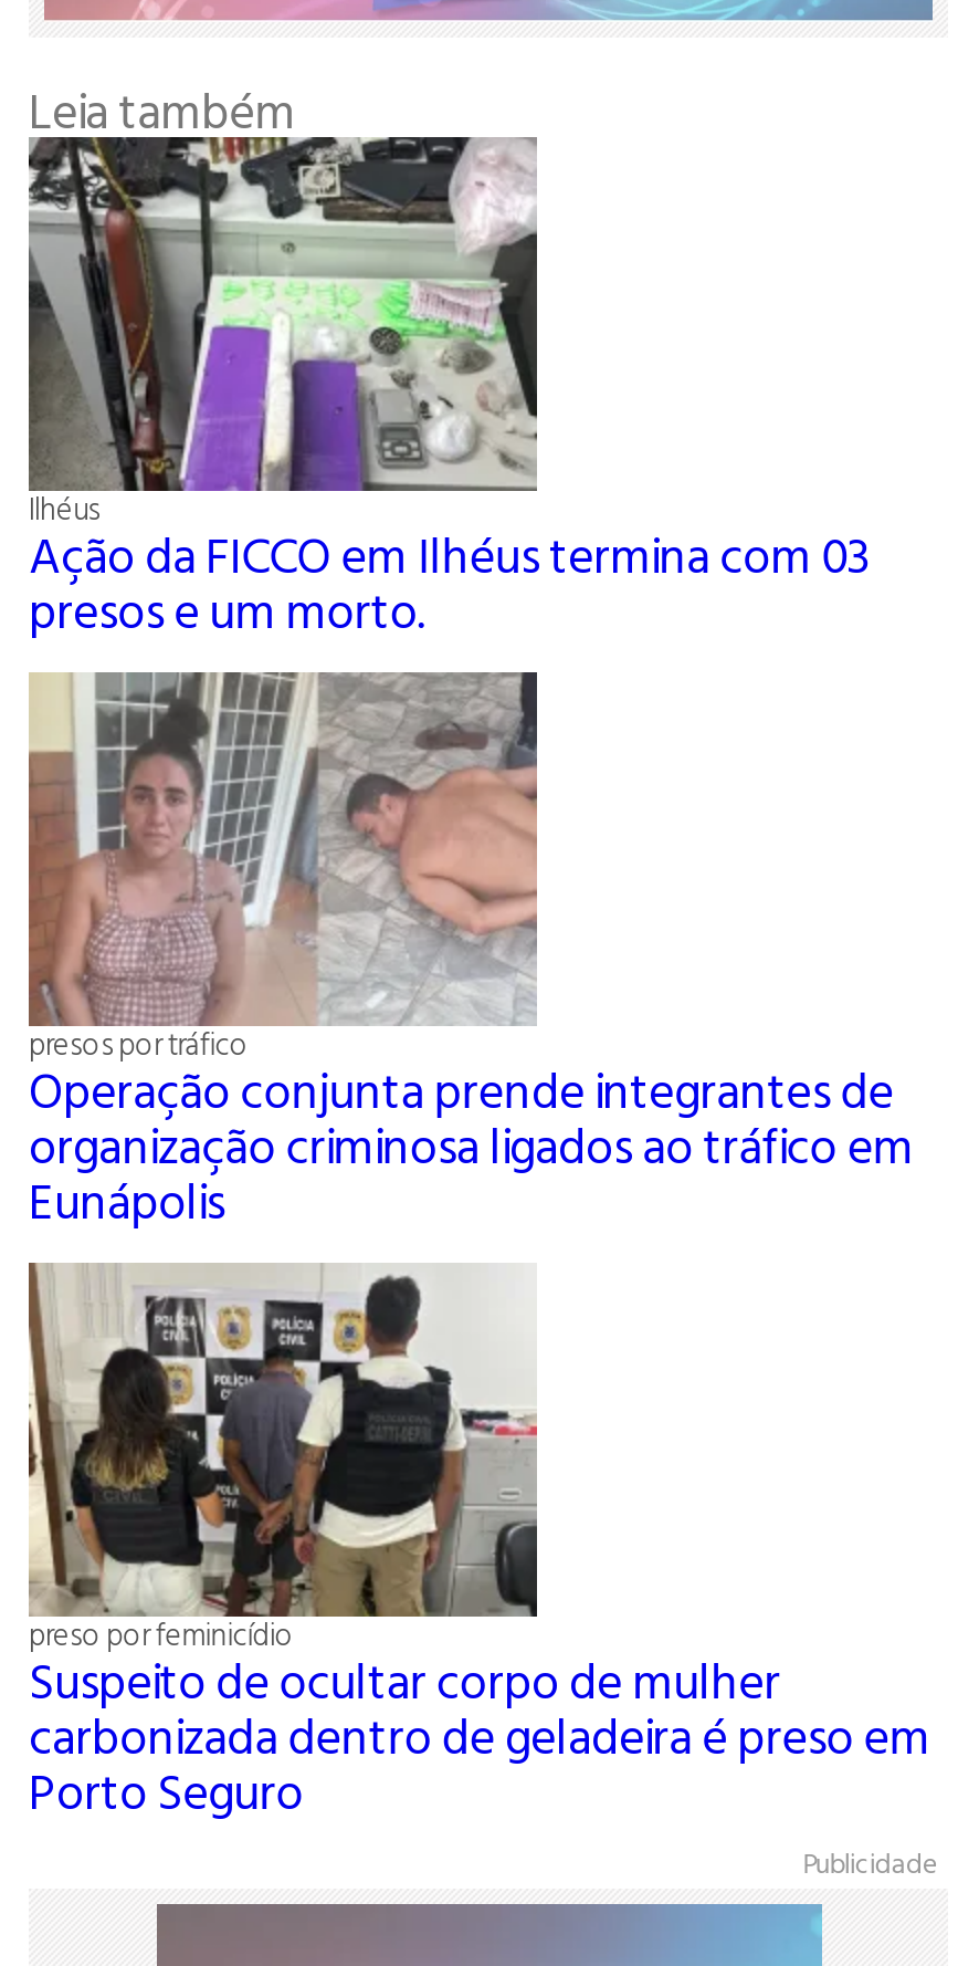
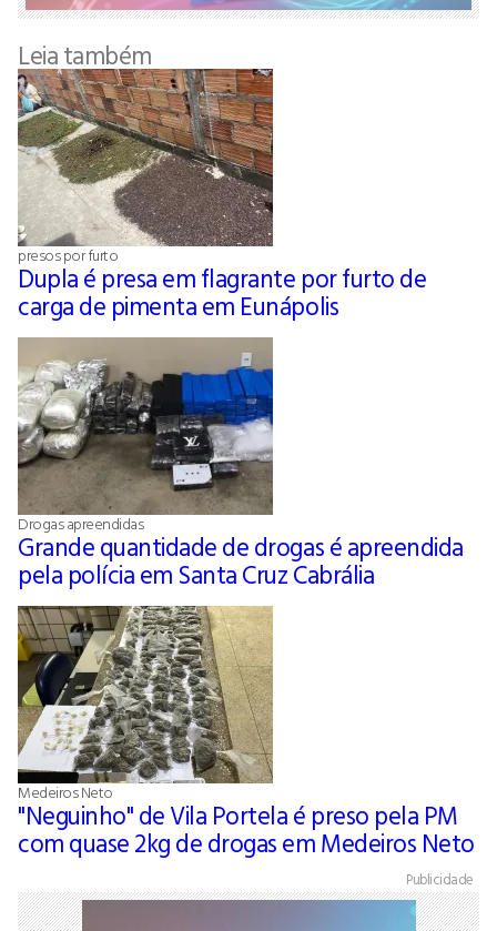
[29,135,539,493] [image] -> [18,68,274,195] [image]
[29,483,868,645] Ilhéus | Ação da FICCO em Ilhéus termina com 03 | presos e um morto. -> [18,243,426,324] presos por furto | Dupla é presa em flagrante por furto de | carga de pimenta em Eunápolis
[29,772,539,1024] [image] -> [18,337,274,464] [image]
[29,1019,914,1235] presos por tráfico | Operação conjunta prende integrantes de | organização criminosa ligados ao tráfico em | Eunápolis -> [18,511,463,592] Drogas apreendidas | Grande quantidade de drogas é apreendida | pela polícia em Santa Cruz Cabrália
[29,1307,930,1826] [image] | preso por feminicídio | Suspeito de ocultar corpo de mulher | carbonizada dentro de geladeira é preso em | Porto Seguro -> [17,605,475,861] [image] | Medeiros Neto | "Neguinho" de Vila Portela é preso pela PM | com quase 2kg de drogas em Medeiros Neto

